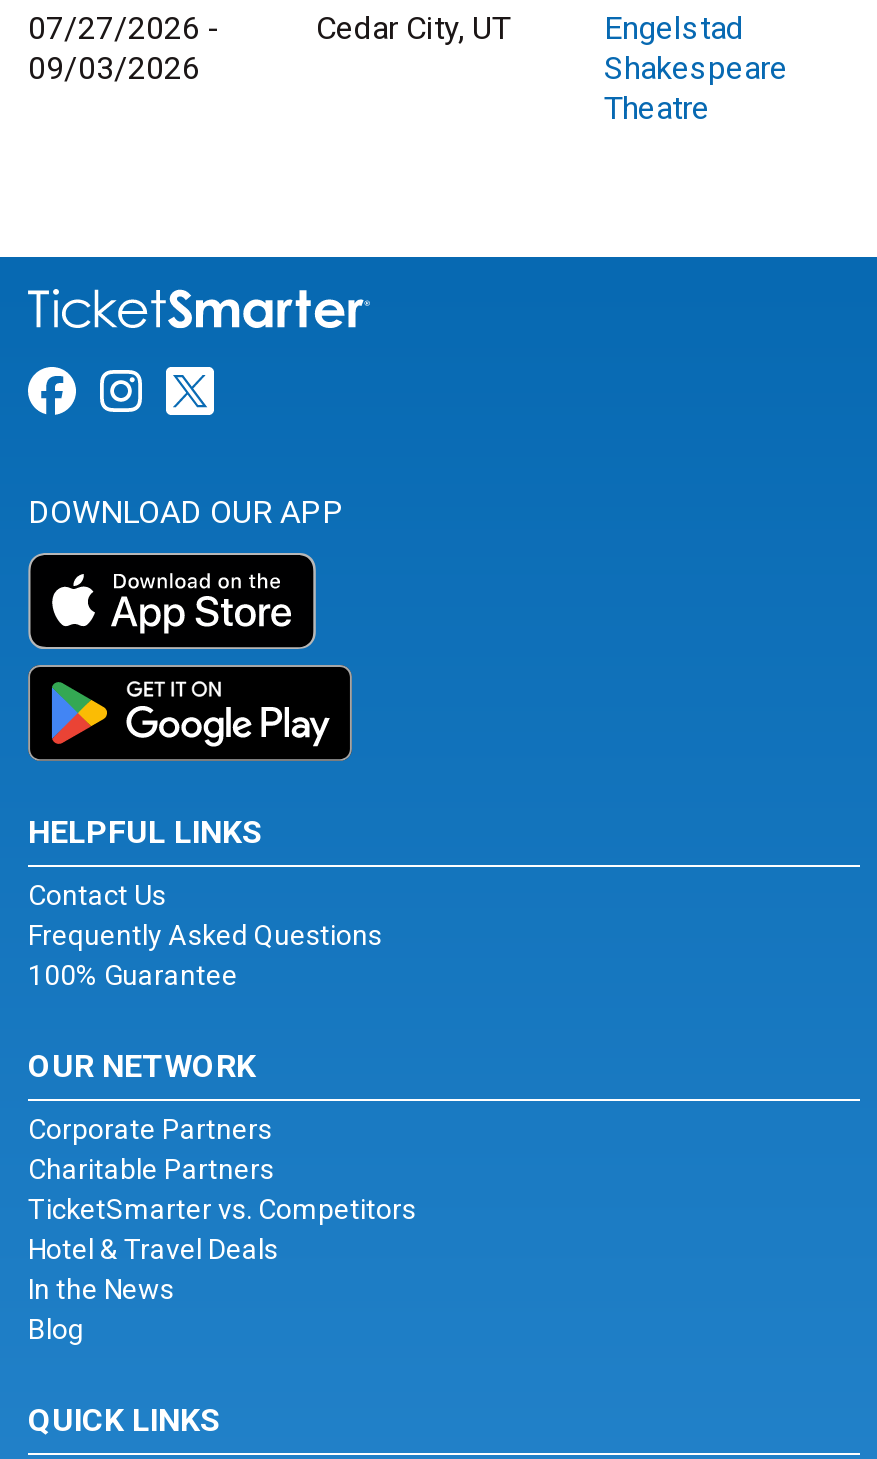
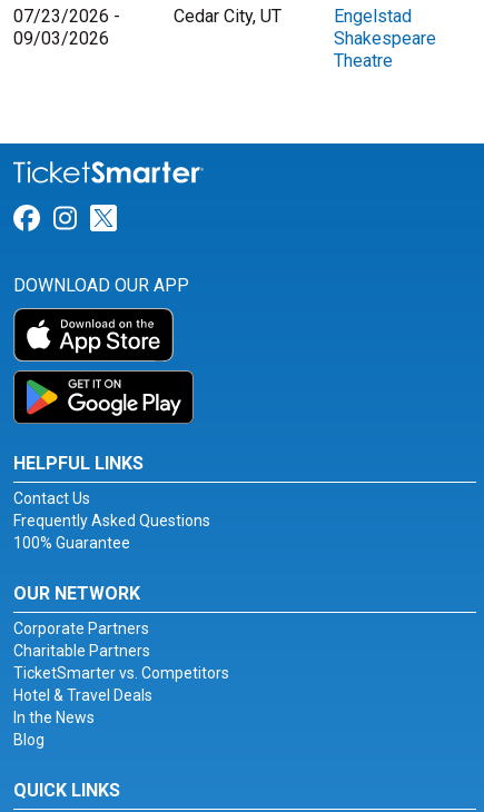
[28,9,220,47] 07/27/2026 - -> [13,6,120,27] 07/23/2026 -

